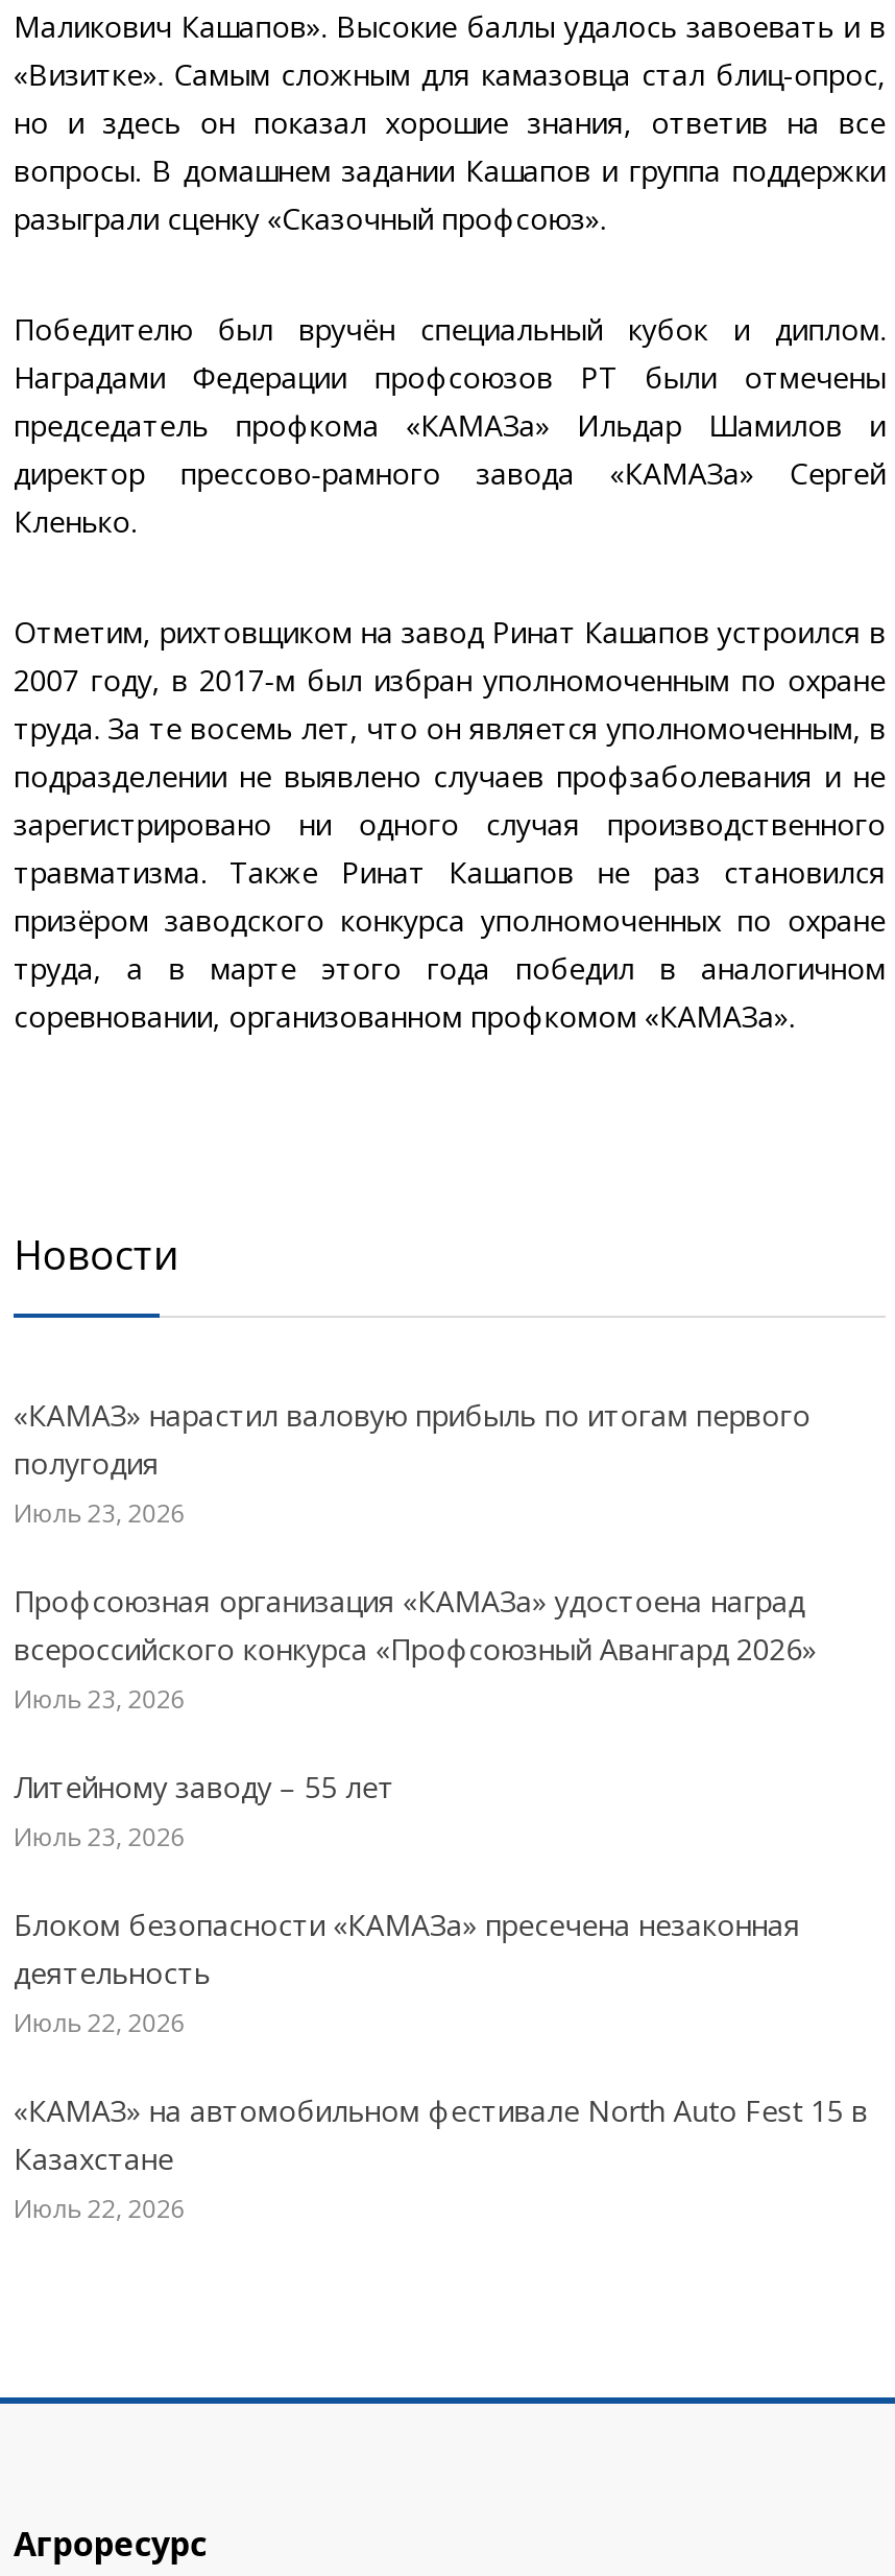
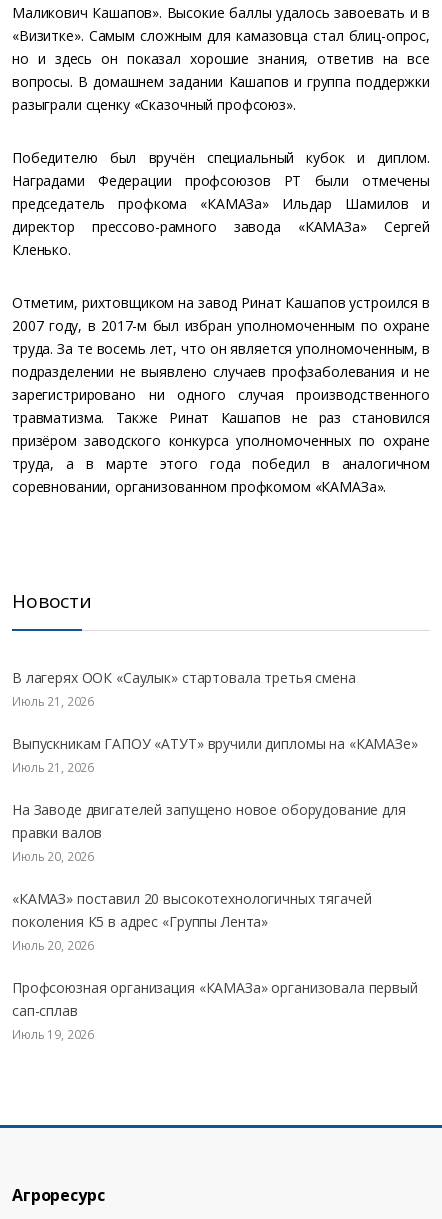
[14,1395,811,1530] «КАМАЗ» нарастил валовую прибыль по итогам первого | полугодия | Июль 23, 2026 -> [12,668,356,710] В лагерях ООК «Саулык» стартовала третья смена | Июль 21, 2026
[14,1580,817,1716] Профсоюзная организация «КАМАЗа» удостоена наград | всероссийского конкурса «Профсоюзный Авангард 2026» | Июль 23, 2026 -> [12,734,418,776] Выпускникам ГАПОУ «АТУТ» вручили дипломы на «КАМАЗе» | Июль 21, 2026
[14,1766,394,1854] Литейному заводу – 55 лет | Июль 23, 2026 -> [12,800,406,865] На Заводе двигателей запущено новое оборудование для | правки валов | Июль 20, 2026
[14,1904,800,2040] Блоком безопасности «КАМАЗа» пресечена незаконная | деятельность | Июль 22, 2026 -> [12,889,371,954] «КАМАЗ» поставил 20 высокотехнологичных тягачей | поколения К5 в адрес «Группы Лента» | Июль 20, 2026
[14,2090,867,2226] «КАМАЗ» на автомобильном фестивале North Auto Fest 15 в | Казахстане | Июль 22, 2026 -> [12,978,418,1043] Профсоюзная организация «КАМАЗа» организовала первый | сап-сплав | Июль 19, 2026

